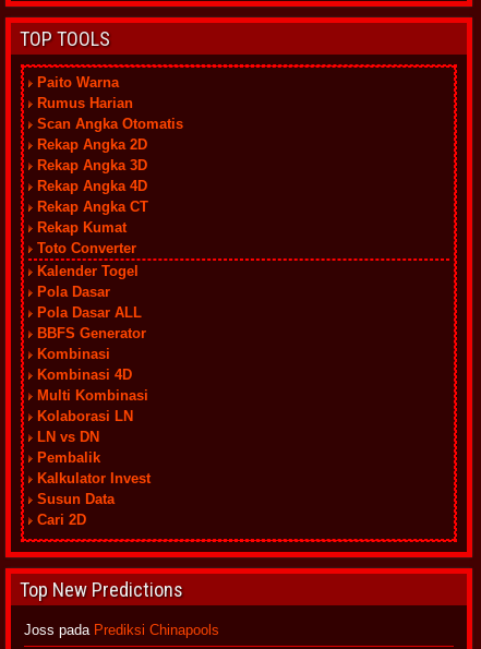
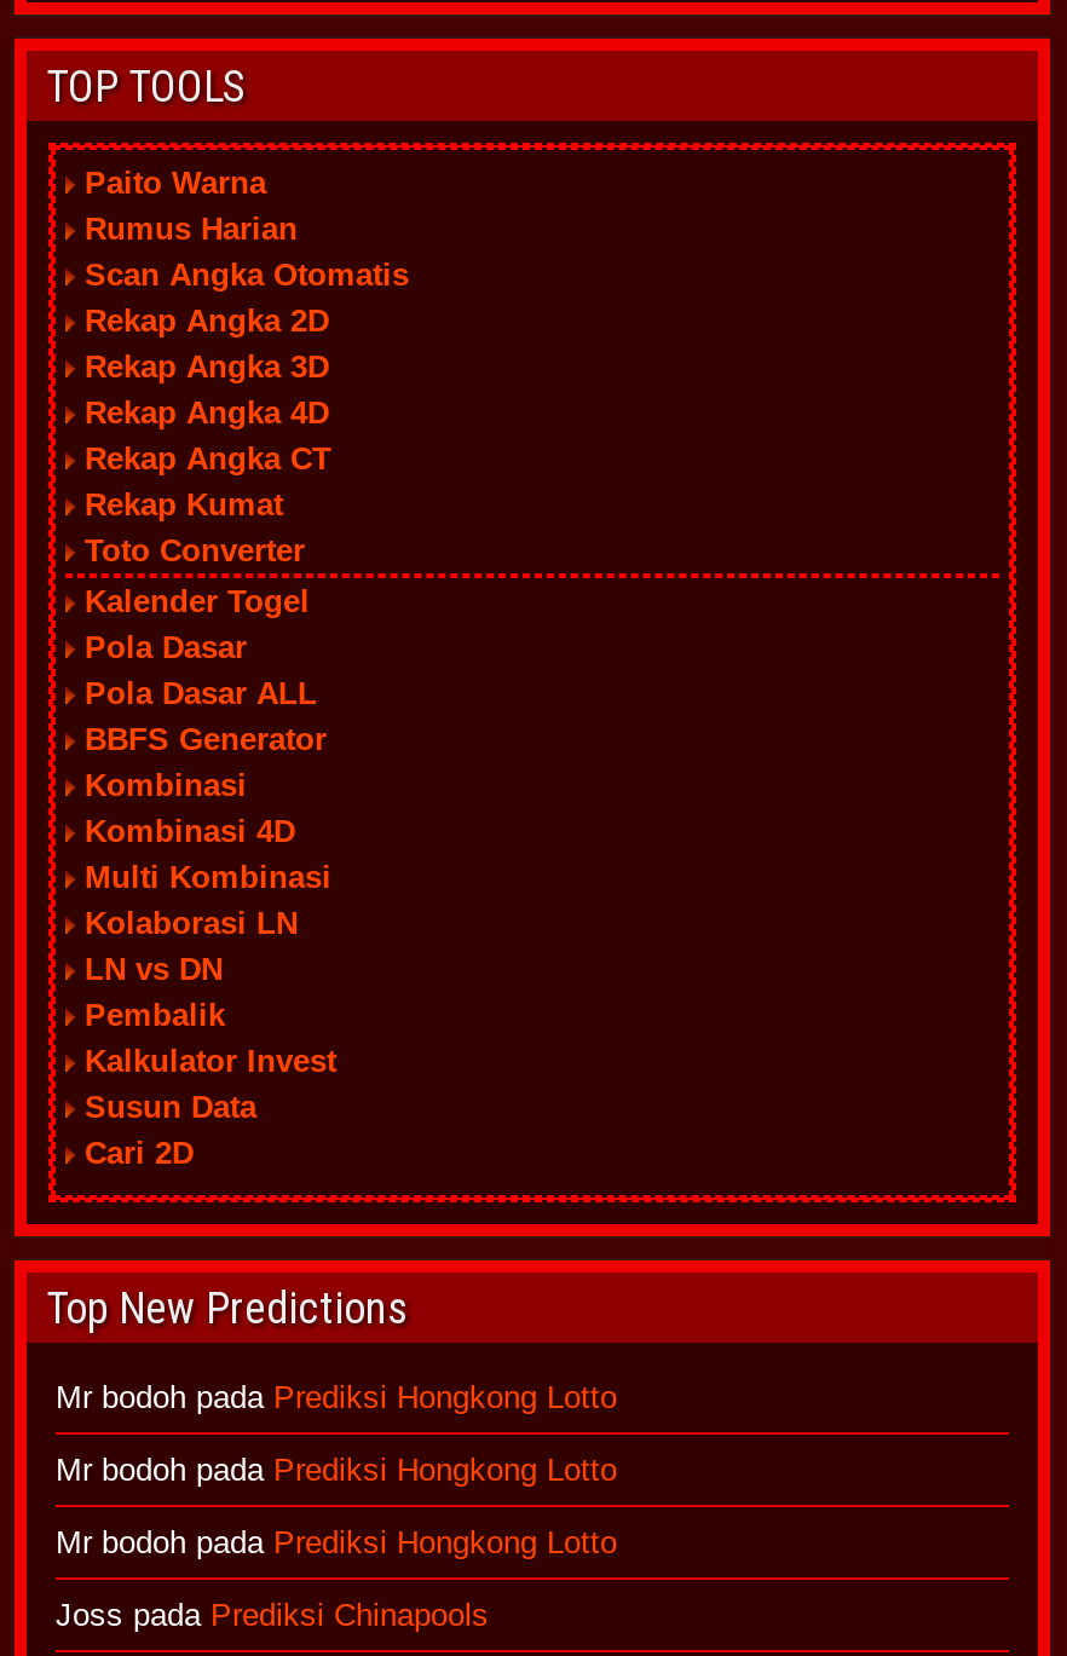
none -> [56,1379,617,1560] Mr bodoh pada Prediksi Hongkong Lotto | Mr bodoh pada Prediksi Hongkong Lotto | Mr bodoh pada Prediksi Hongkong Lotto

